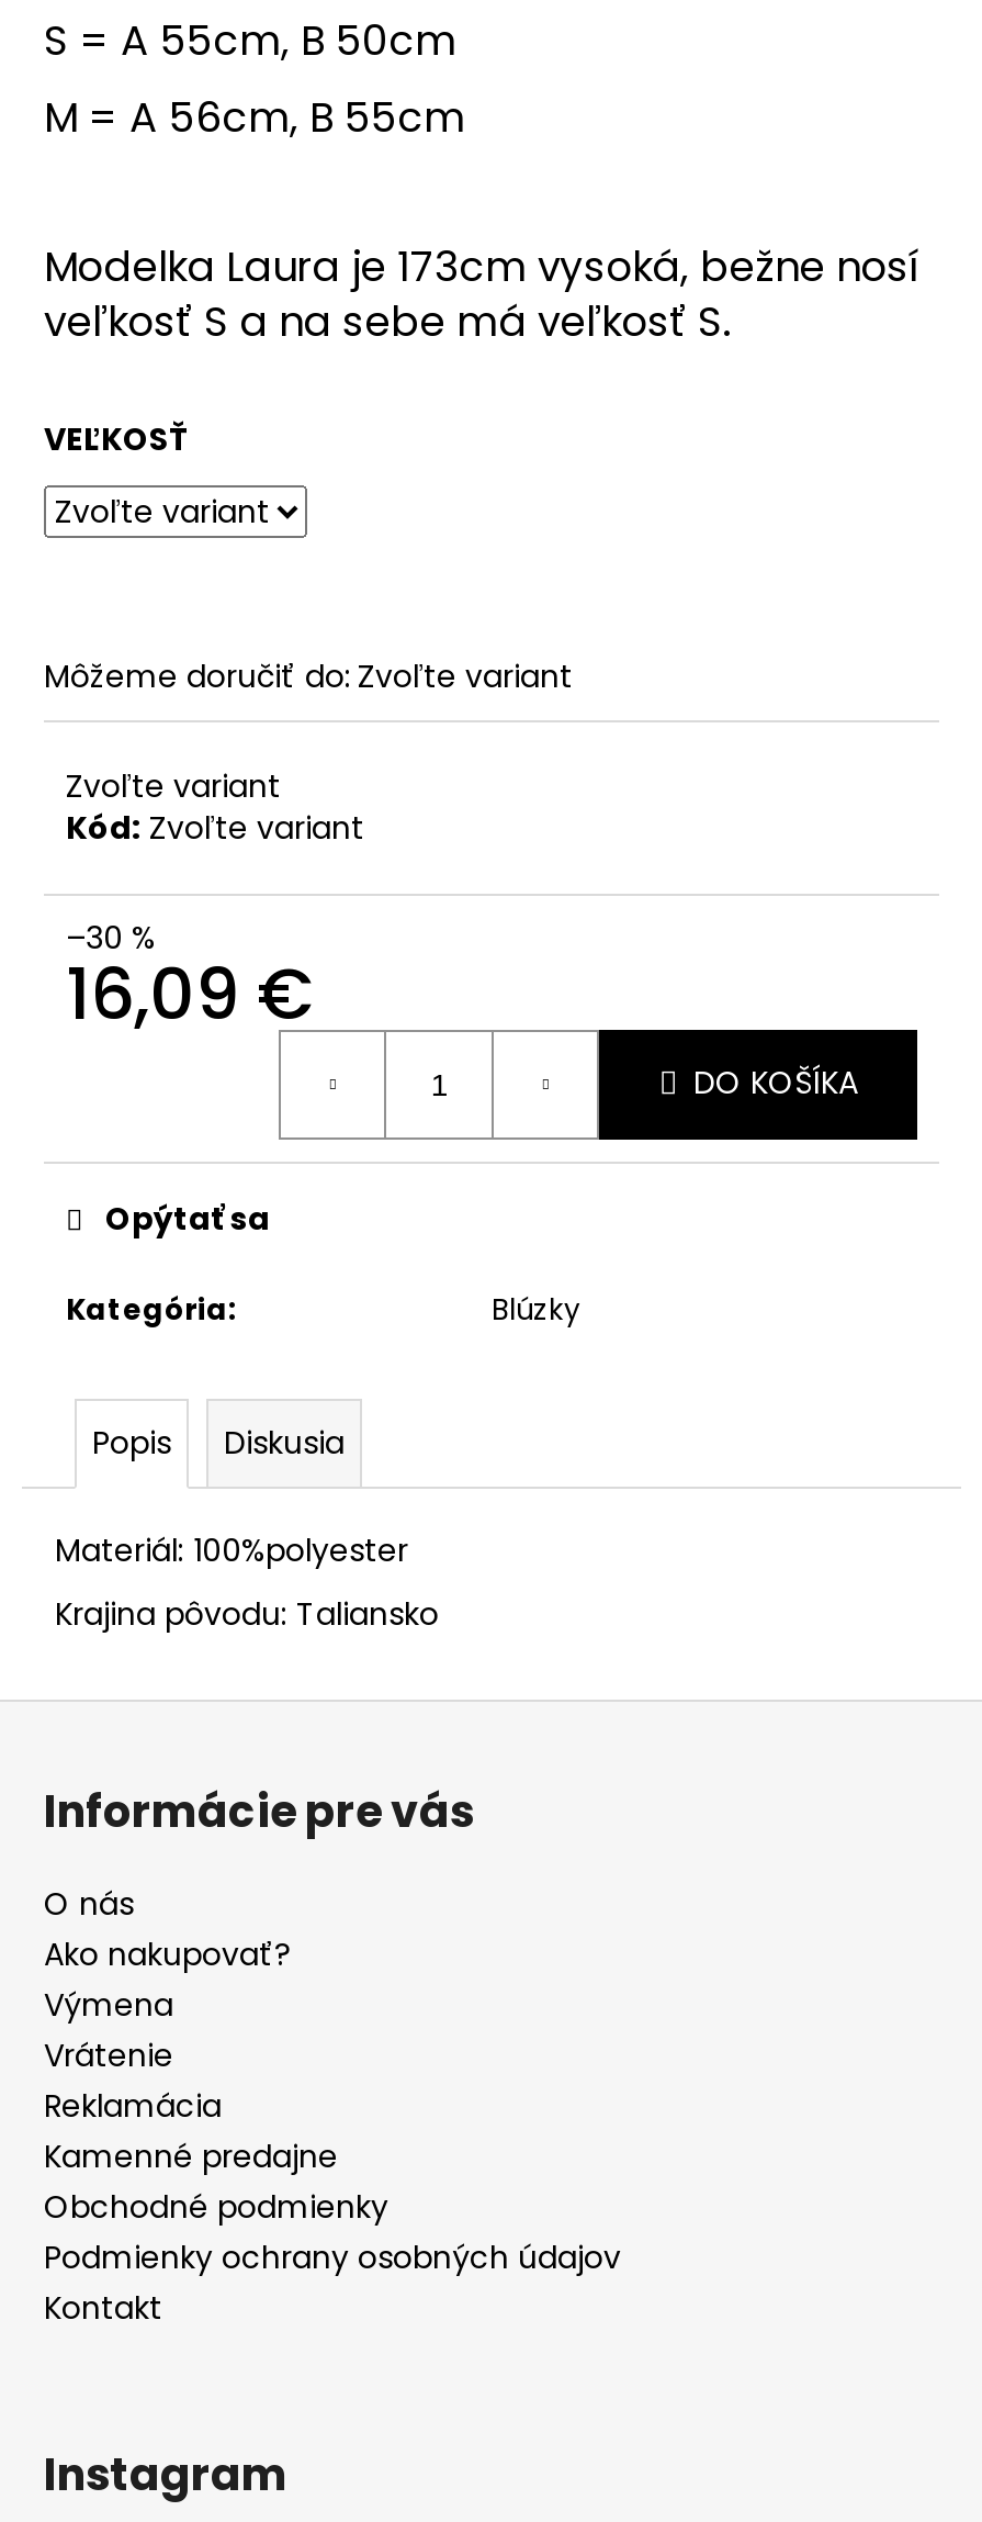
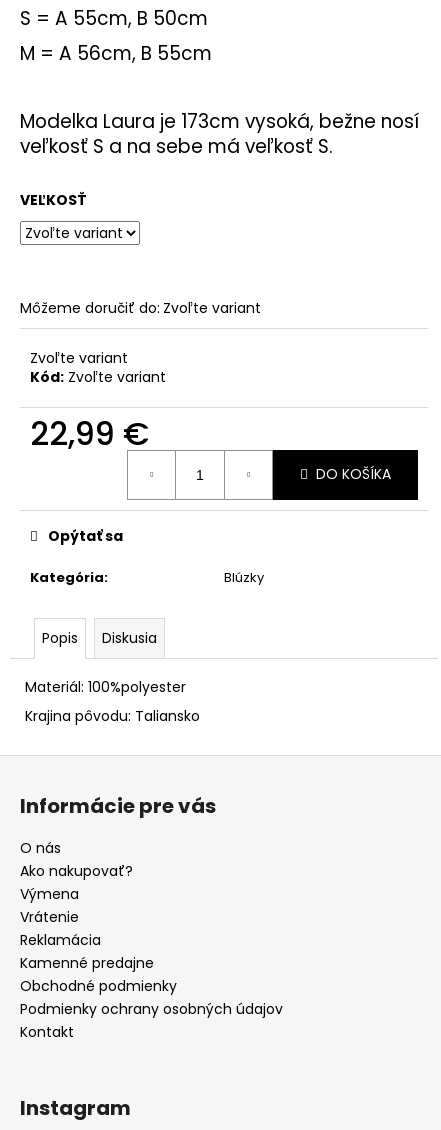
[66,915,314,1043] –30 % | 16,09 € -> [30,411,149,456] 22,99 €

